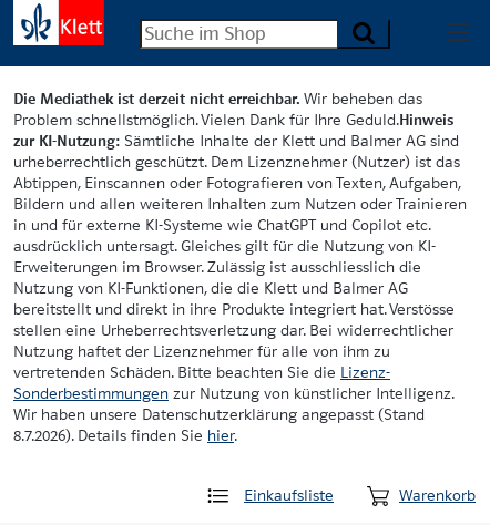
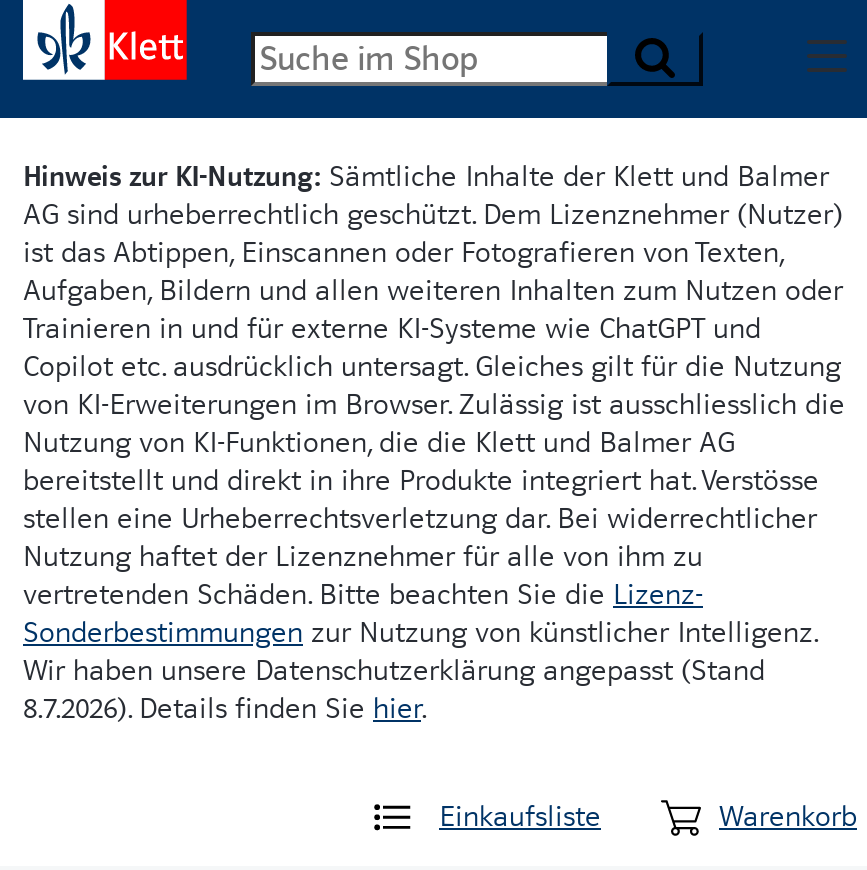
[13,89,467,277] Die Mediathek ist derzeit nicht erreichbar. Wir beheben das | Problem schnellstmöglich. Vielen Dank für Ihre Geduld.Hinweis | zur KI-Nutzung: Sämtliche Inhalte der Klett und Balmer AG sind | urheberrechtlich geschützt. Dem Lizenznehmer (Nutzer) ist das | Abtippen, Einscannen oder Fotografieren von Texten, Aufgaben, | Bildern und allen weiteren Inhalten zum Nutzen oder Trainieren | in und für externe KI-Systeme wie ChatGPT und Copilot etc. | ausdrücklich untersagt. Gleiches gilt für die Nutzung von KI- | Erweiterungen im Browser. Zulässig ist ausschliesslich die -> [23,158,845,422] Hinweis zur KI-Nutzung: Sämtliche Inhalte der Klett und Balmer | AG sind urheberrechtlich geschützt. Dem Lizenznehmer (Nutzer) | ist das Abtippen, Einscannen oder Fotografieren von Texten, | Aufgaben, Bildern und allen weiteren Inhalten zum Nutzen oder | Trainieren in und für externe KI-Systeme wie ChatGPT und | Copilot etc. ausdrücklich untersagt. Gleiches gilt für die Nutzung | von KI-Erweiterungen im Browser. Zulässig ist ausschliesslich die

